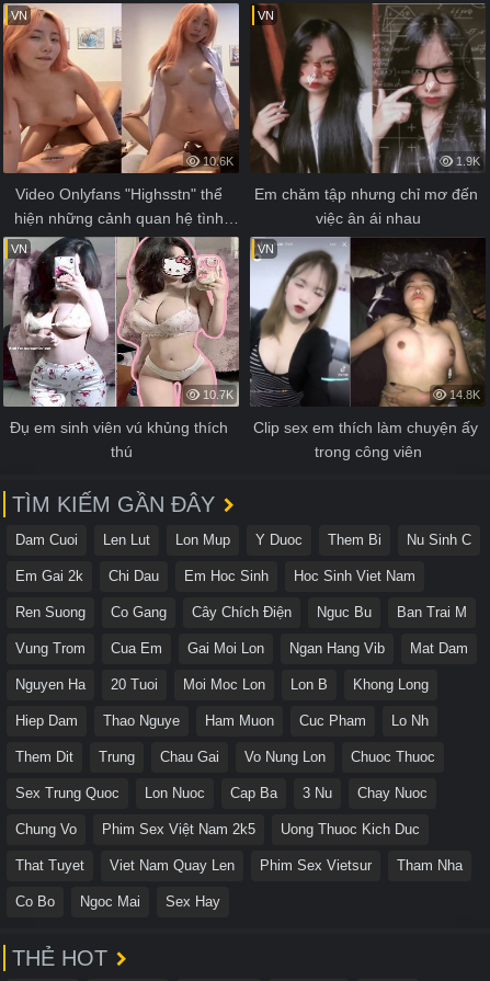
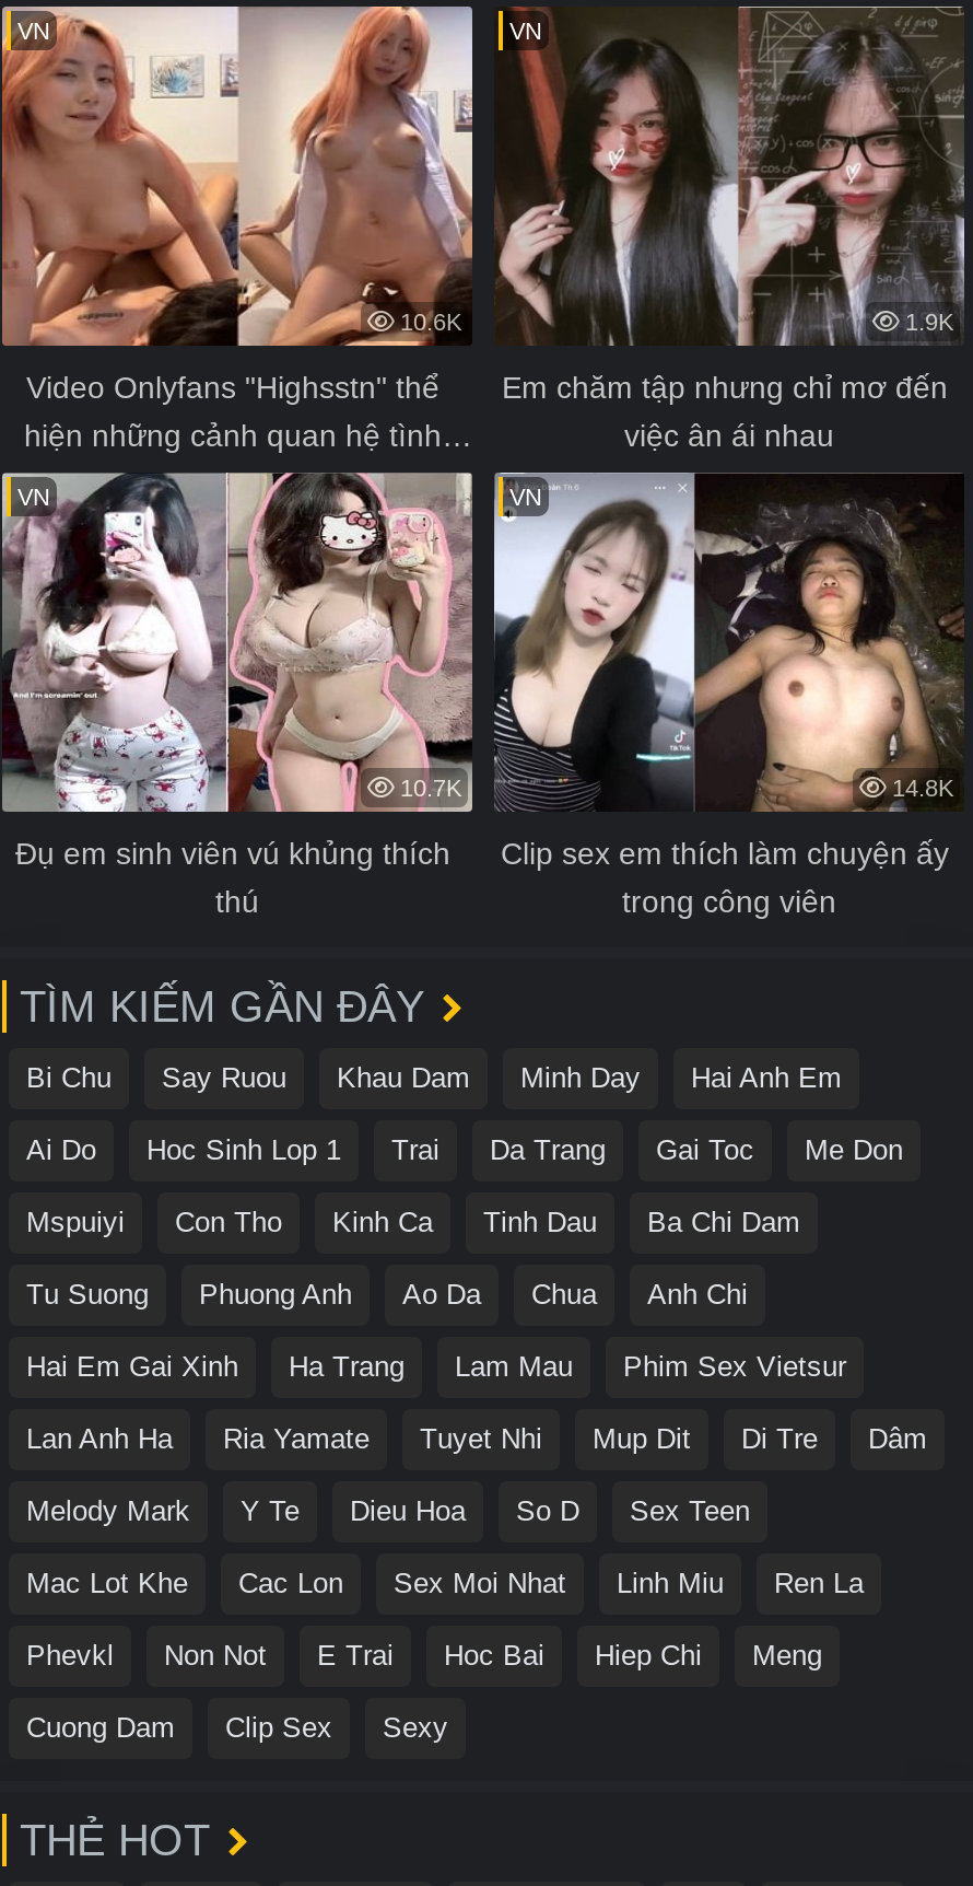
[15,531,471,873] Dam Cuoi | Len Lut | Lon Mup | Y Duoc | Them Bi | Nu Sinh C | Em Gai 2k | Chi Dau | Em Hoc Sinh | Hoc Sinh Viet Nam | Ren Suong | Co Gang | Cây Chích Điện | Nguc Bu | Ban Trai M | Vung Trom | Cua Em | Gai Moi Lon | Ngan Hang Vib | Mat Dam | Nguyen Ha | 20 Tuoi | Moi Moc Lon | Lon B | Khong Long | Hiep Dam | Thao Nguye | Ham Muon | Cuc Pham | Lo Nh | Them Dit | Trung | Chau Gai | Vo Nung Lon | Chuoc Thuoc | Sex Trung Quoc | Lon Nuoc | Cap Ba | 3 Nu | Chay Nuoc | Chung Vo | Phim Sex Việt Nam 2k5 | Uong Thuoc Kich Duc | That Tuyet | Viet Nam Quay Len -> [26,1060,903,1382] Bi Chu | Say Ruou | Khau Dam | Minh Day | Hai Anh Em | Ai Do | Hoc Sinh Lop 1 | Trai | Da Trang | Gai Toc | Me Don | Mspuiyi | Con Tho | Kinh Ca | Tinh Dau | Ba Chi Dam | Tu Suong | Phuong Anh | Ao Da | Chua | Anh Chi | Hai Em Gai Xinh | Ha Trang | Lam Mau
[15,857,463,909] Tham Nha | Co Bo | Ngoc Mai | Sex Hay -> [26,1422,927,1743] Lan Anh Ha | Ria Yamate | Tuyet Nhi | Mup Dit | Di Tre | Dâm | Melody Mark | Y Te | Dieu Hoa | So D | Sex Teen | Mac Lot Khe | Cac Lon | Sex Moi Nhat | Linh Miu | Ren La | Phevkl | Non Not | E Trai | Hoc Bai | Hiep Chi | Meng | Cuong Dam | Clip Sex | Sexy
moved [260,857,372,873] -> [623,1349,846,1382]: Phim Sex Vietsur

